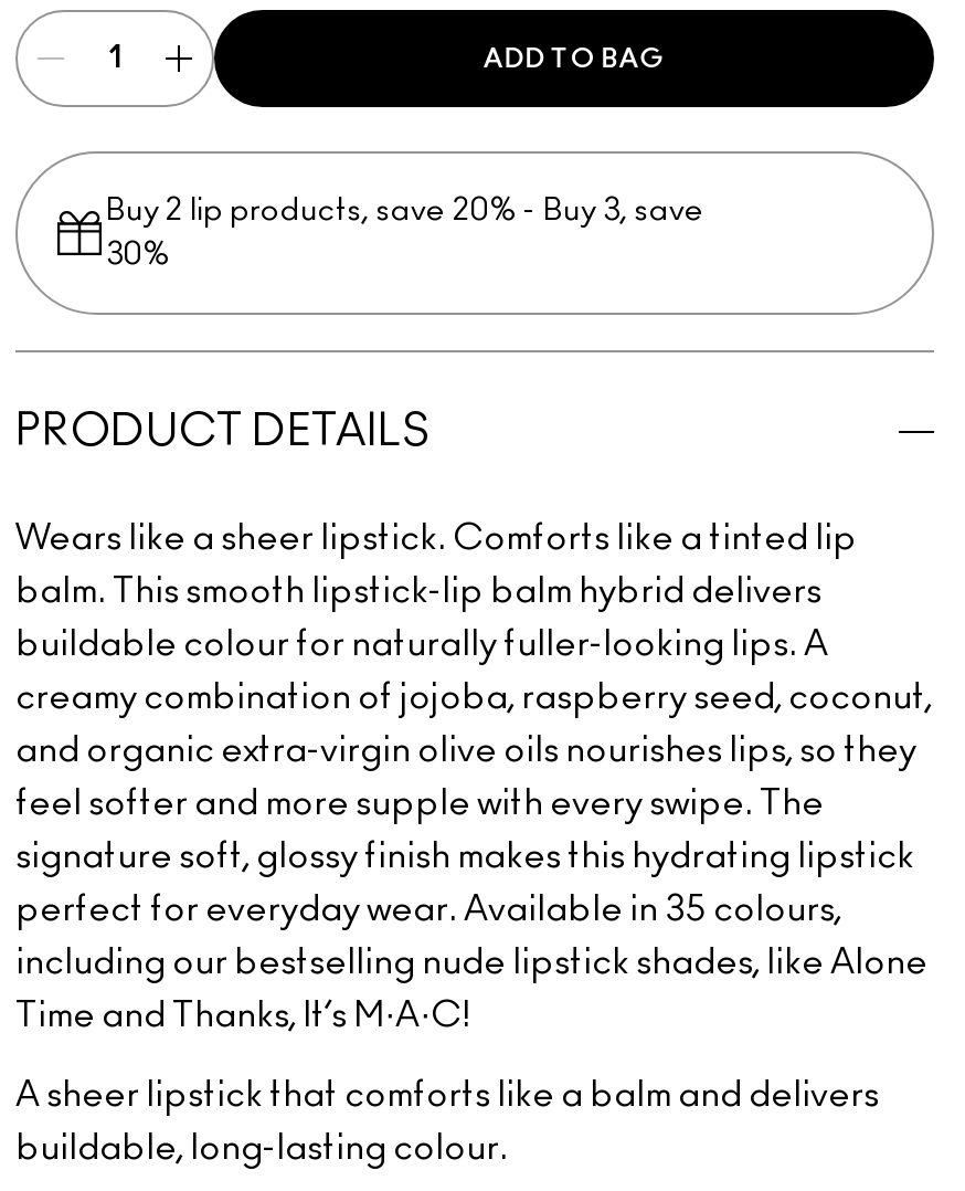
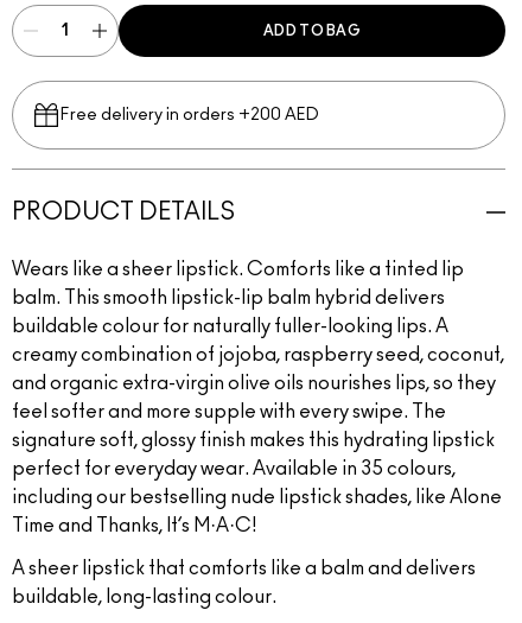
[106,196,704,271] Buy 2 lip products, save 20% - Buy 3, save | 30% -> [61,107,319,123] Free delivery in orders +200 AED

